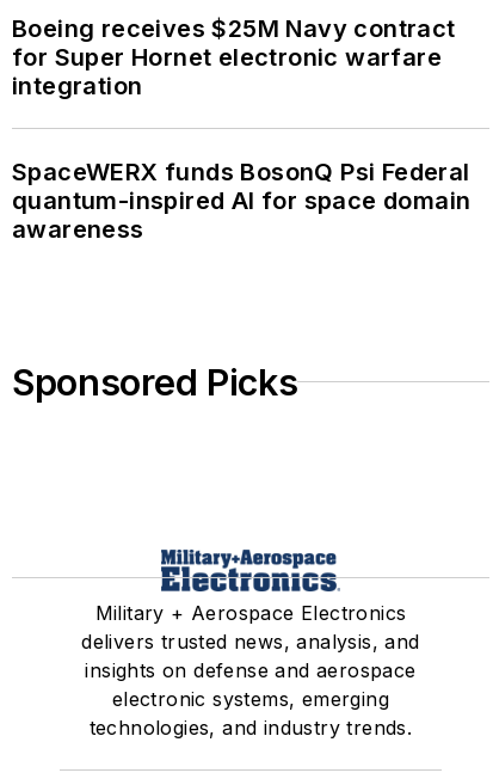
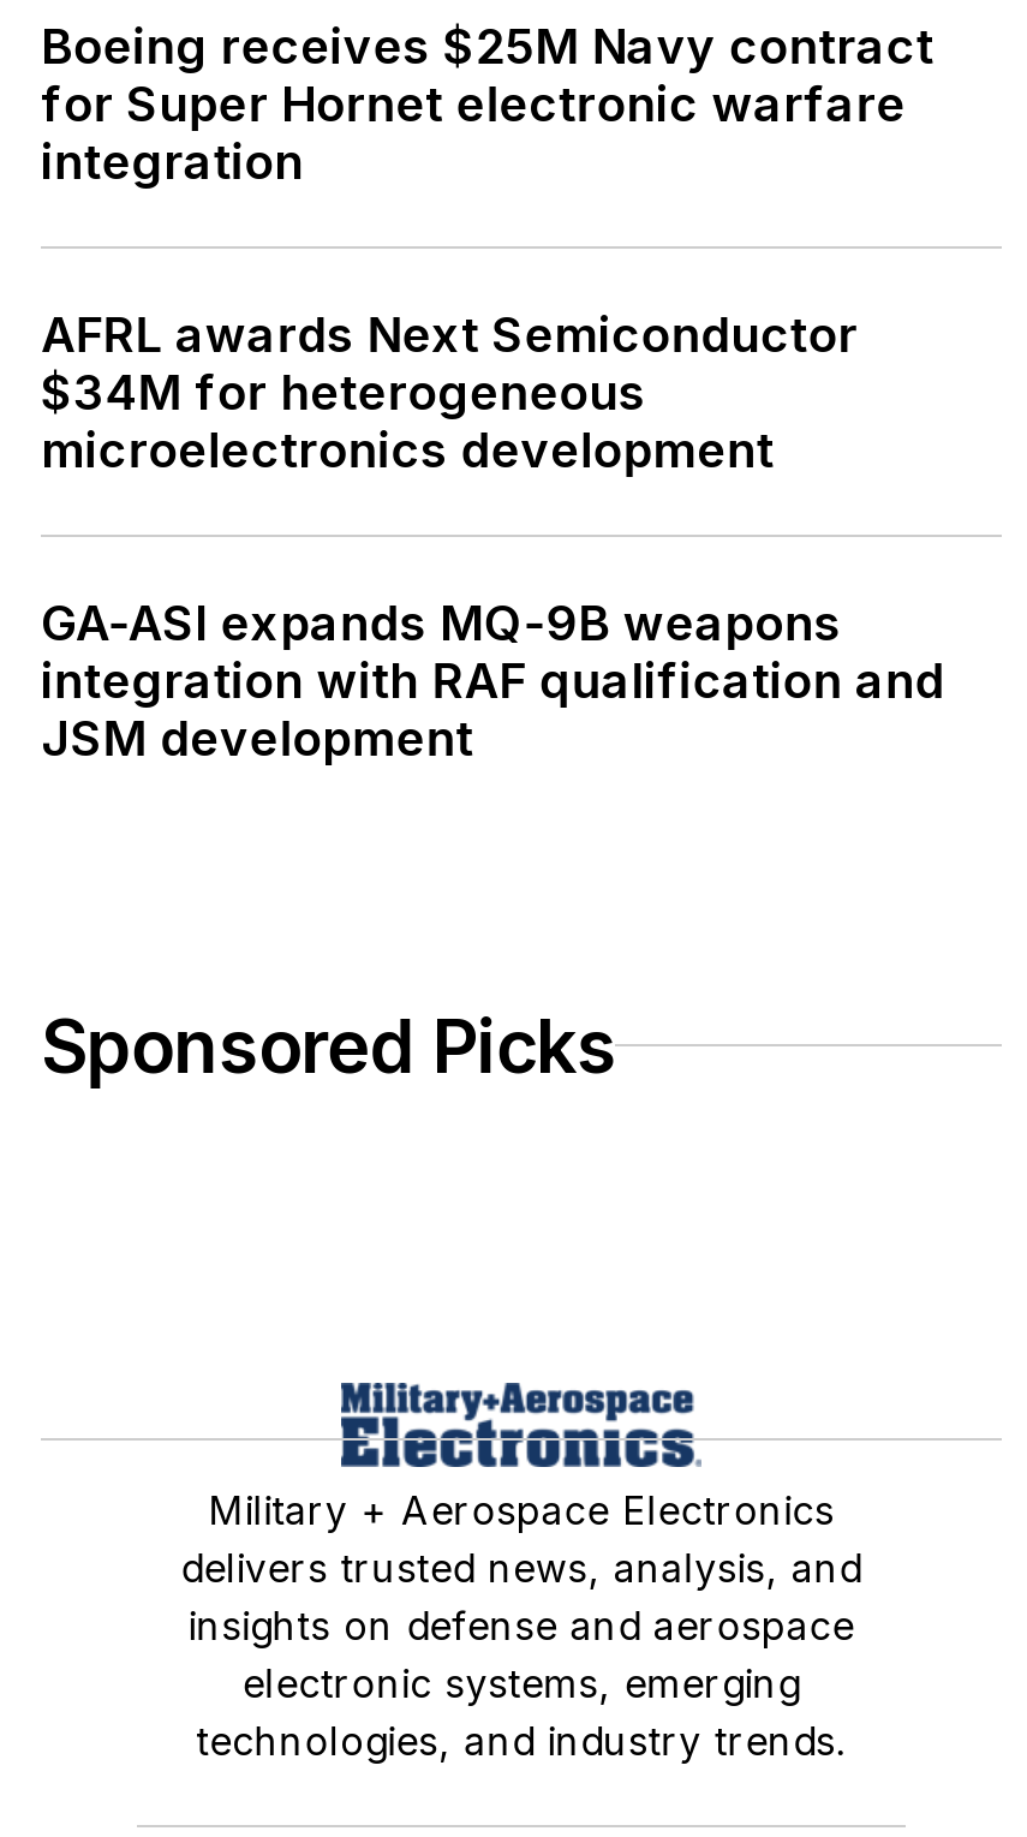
[12,157,471,243] SpaceWERX funds BosonQ Psi Federal | quantum-inspired AI for space domain | awareness -> [41,306,945,767] AFRL awards Next Semiconductor | $34M for heterogeneous | microelectronics development | GA-ASI expands MQ-9B weapons | integration with RAF qualification and | JSM development

